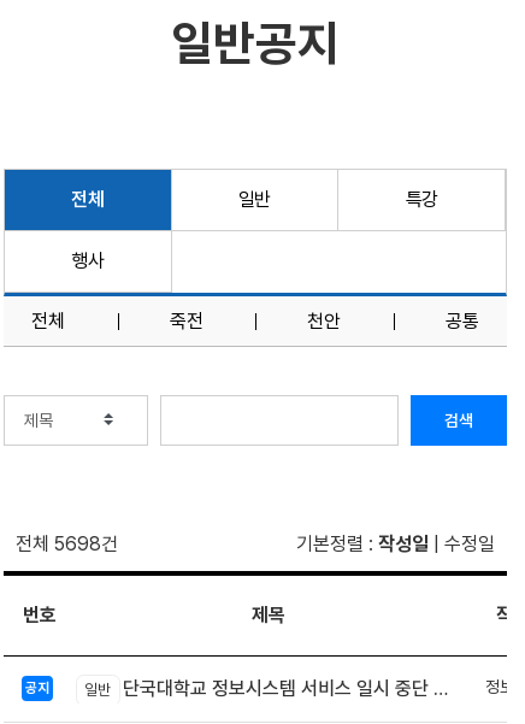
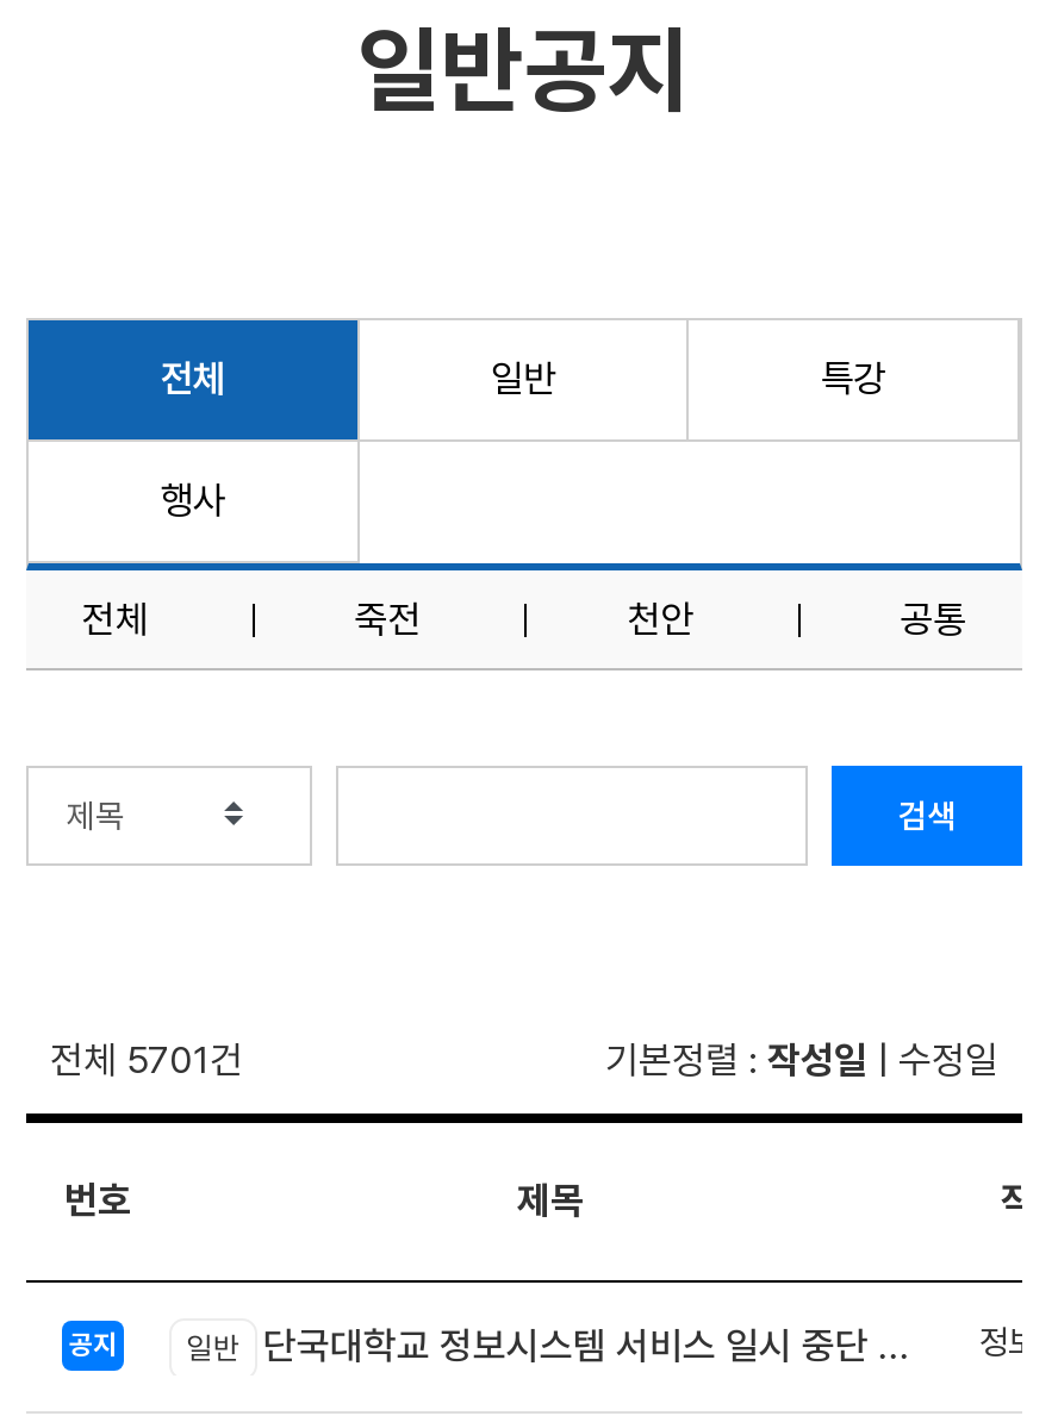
[16,532,118,555] 전체 5698건 -> [50,1037,243,1083] 전체 5701건

